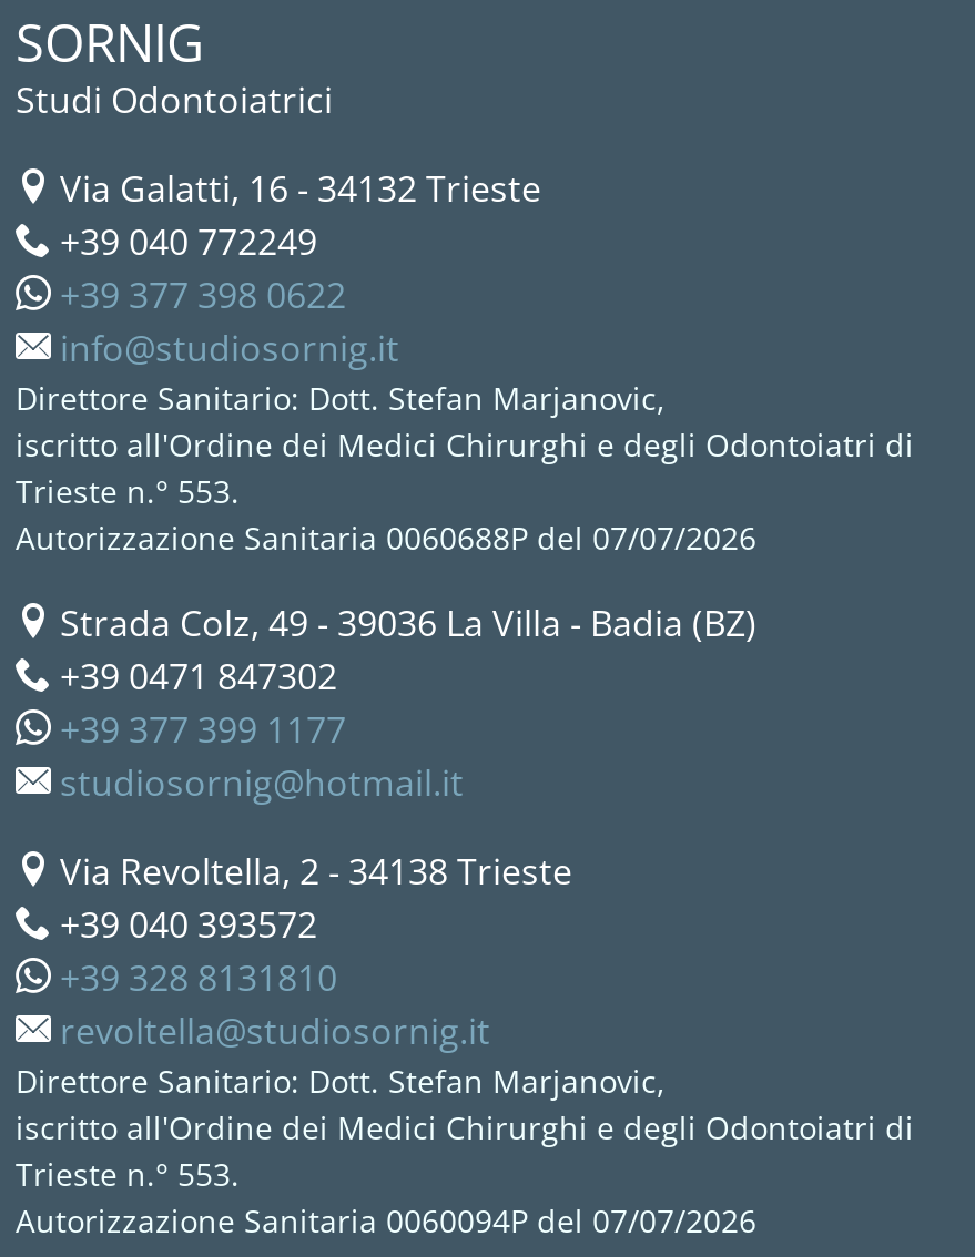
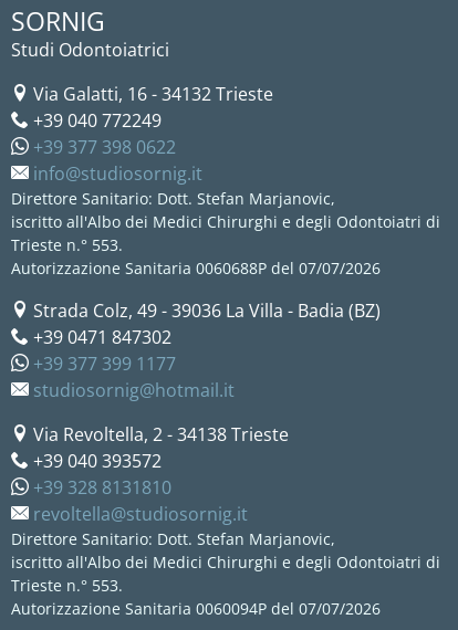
[16,422,914,464] iscritto all'Ordine dei Medici Chirurghi e degli Odontoiatri di -> [11,211,440,232] iscritto all'Albo dei Medici Chirurghi e degli Odontoiatri di
[16,1105,914,1147] iscritto all'Ordine dei Medici Chirurghi e degli Odontoiatri di -> [11,551,440,572] iscritto all'Albo dei Medici Chirurghi e degli Odontoiatri di

